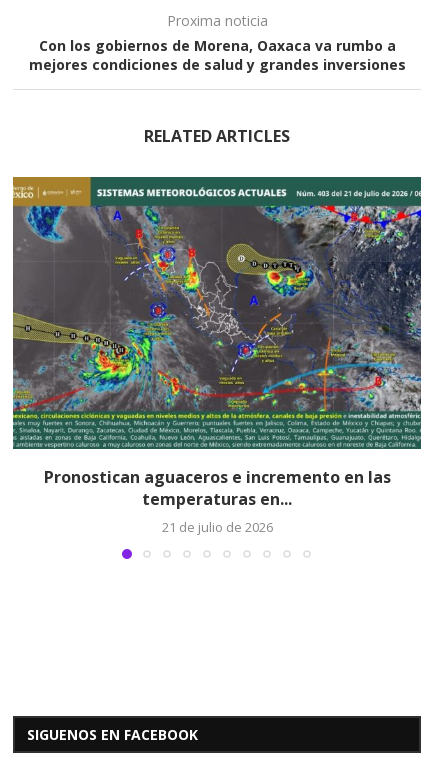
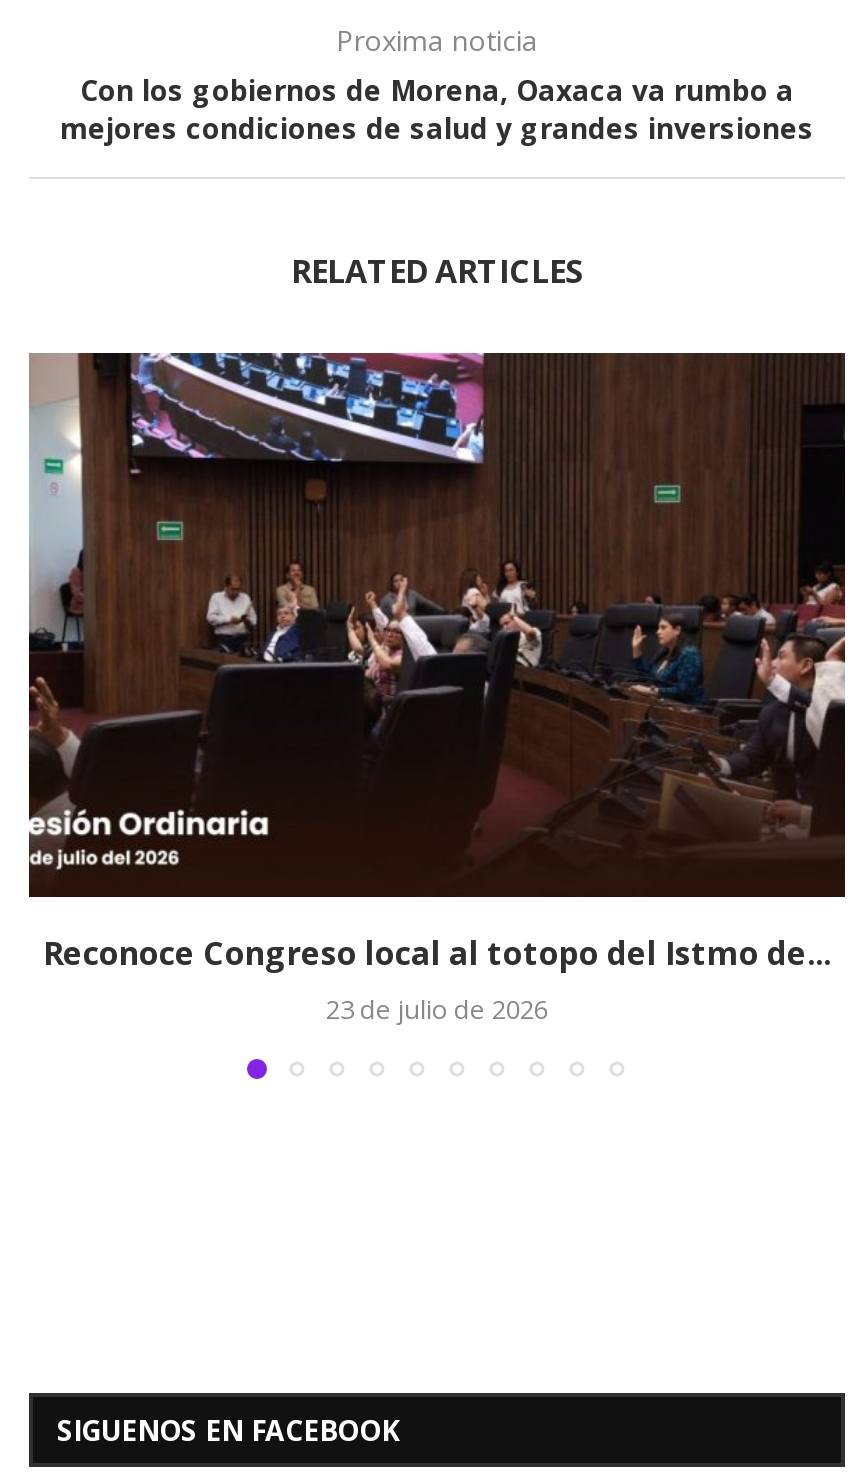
[12,176,422,536] [image] | Pronostican aguaceros e incremento en las | temperaturas en... | 21 de julio de 2026 -> [27,351,847,1027] [image] | Reconoce Congreso local al totopo del Istmo de... | 23 de julio de 2026

